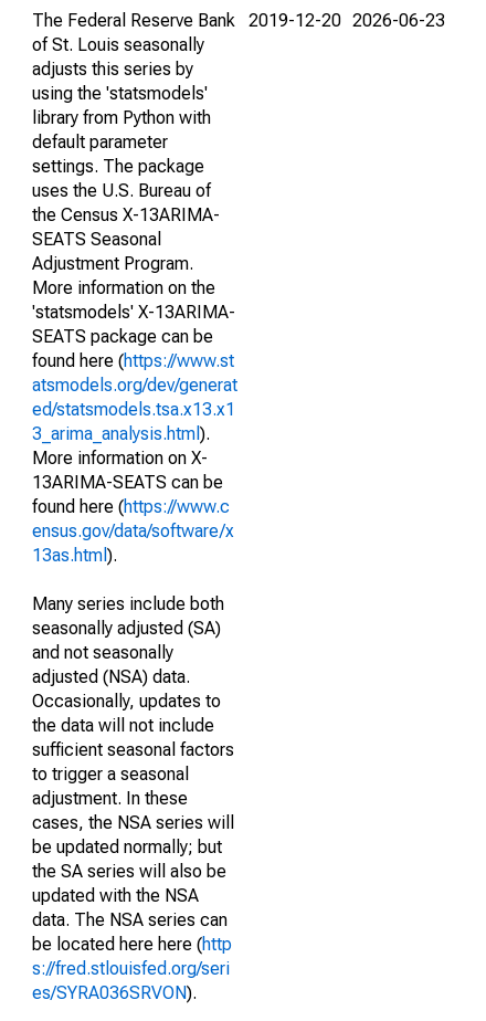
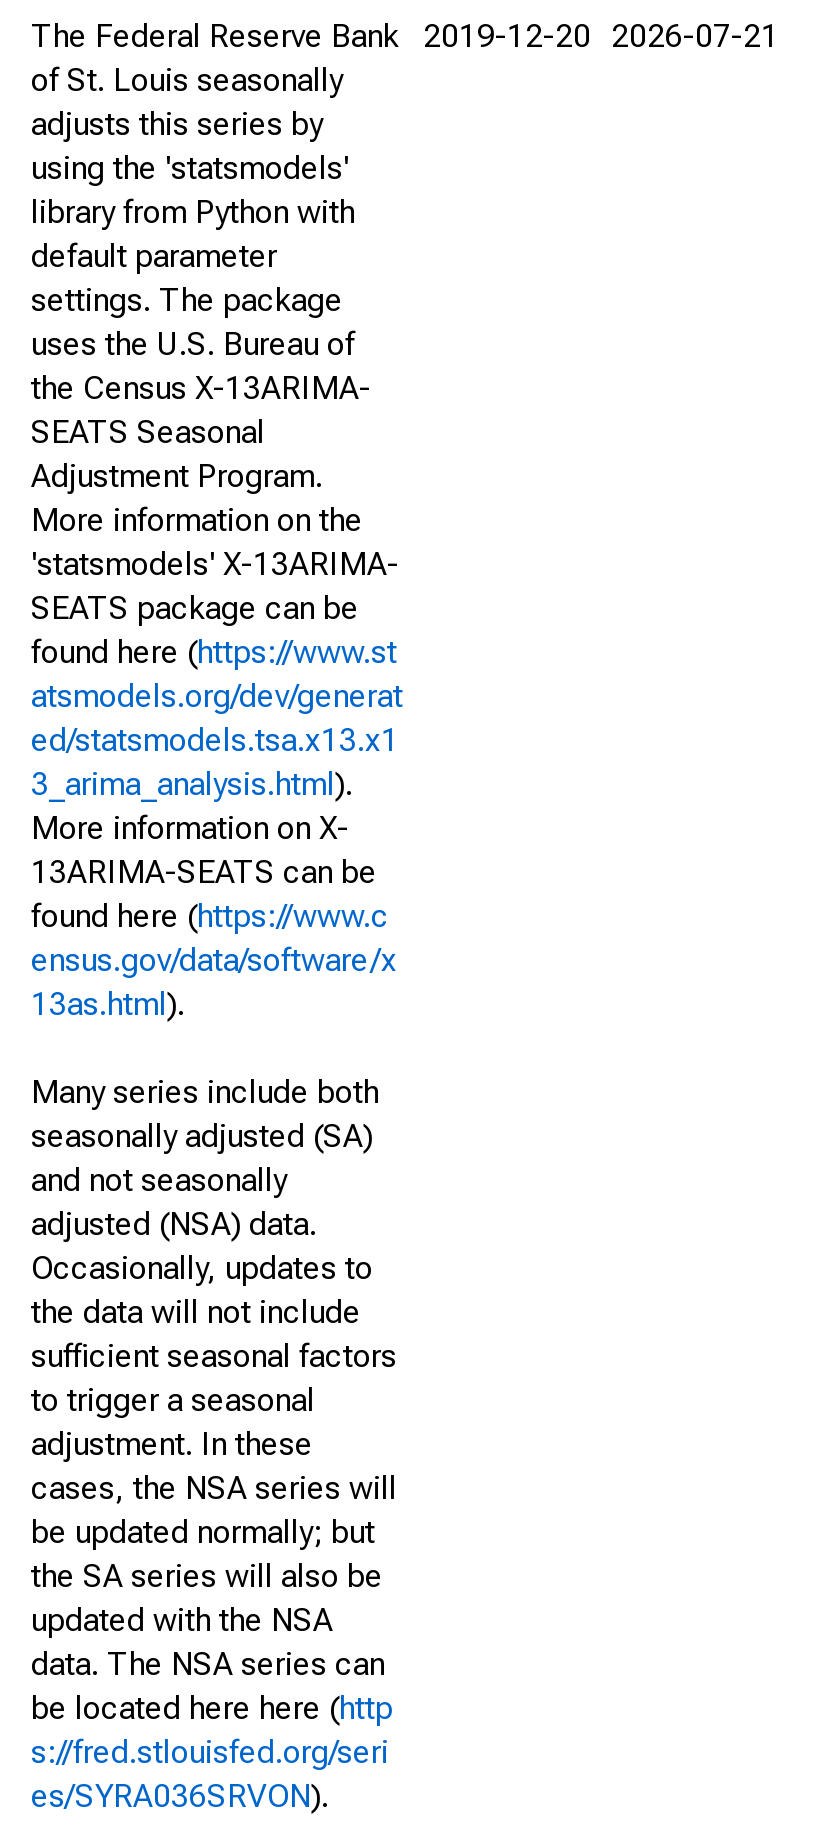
[32,10,445,31] The Federal Reserve Bank 2019-12-20 2026-06-23 -> [31,17,779,55] The Federal Reserve Bank 2019-12-20 2026-07-21

